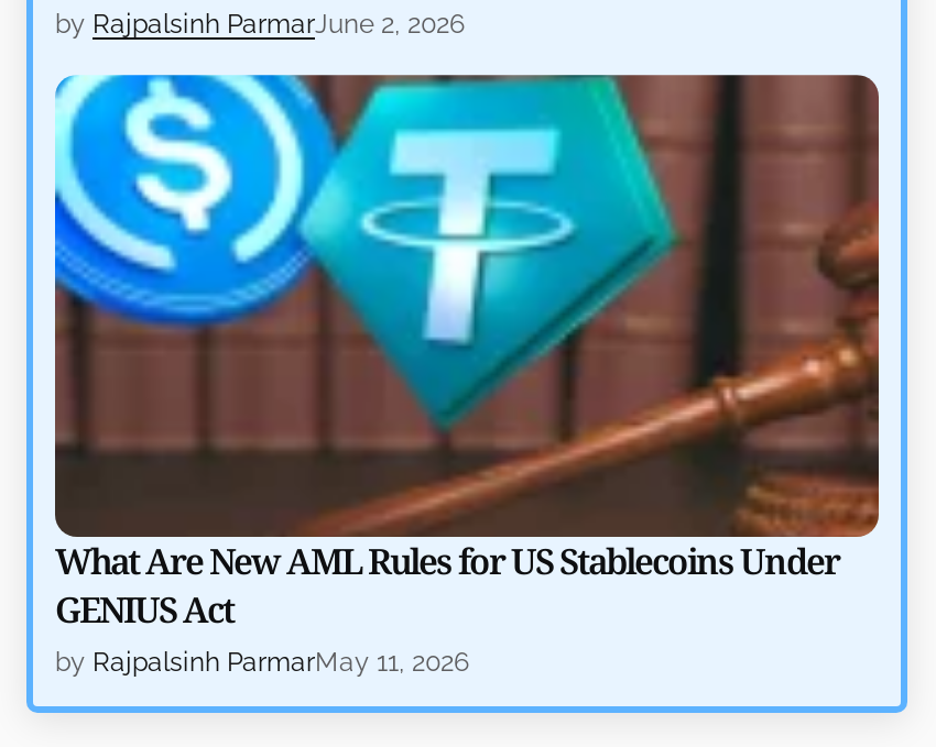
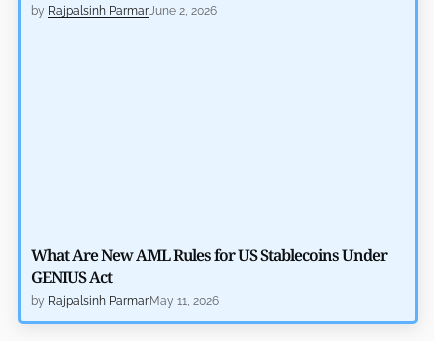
[53,73,881,539] [image] -> none

